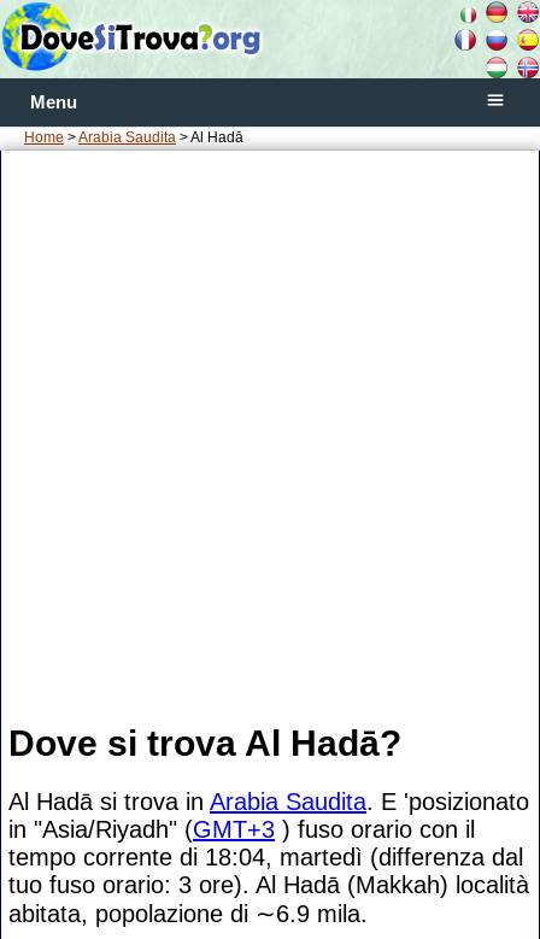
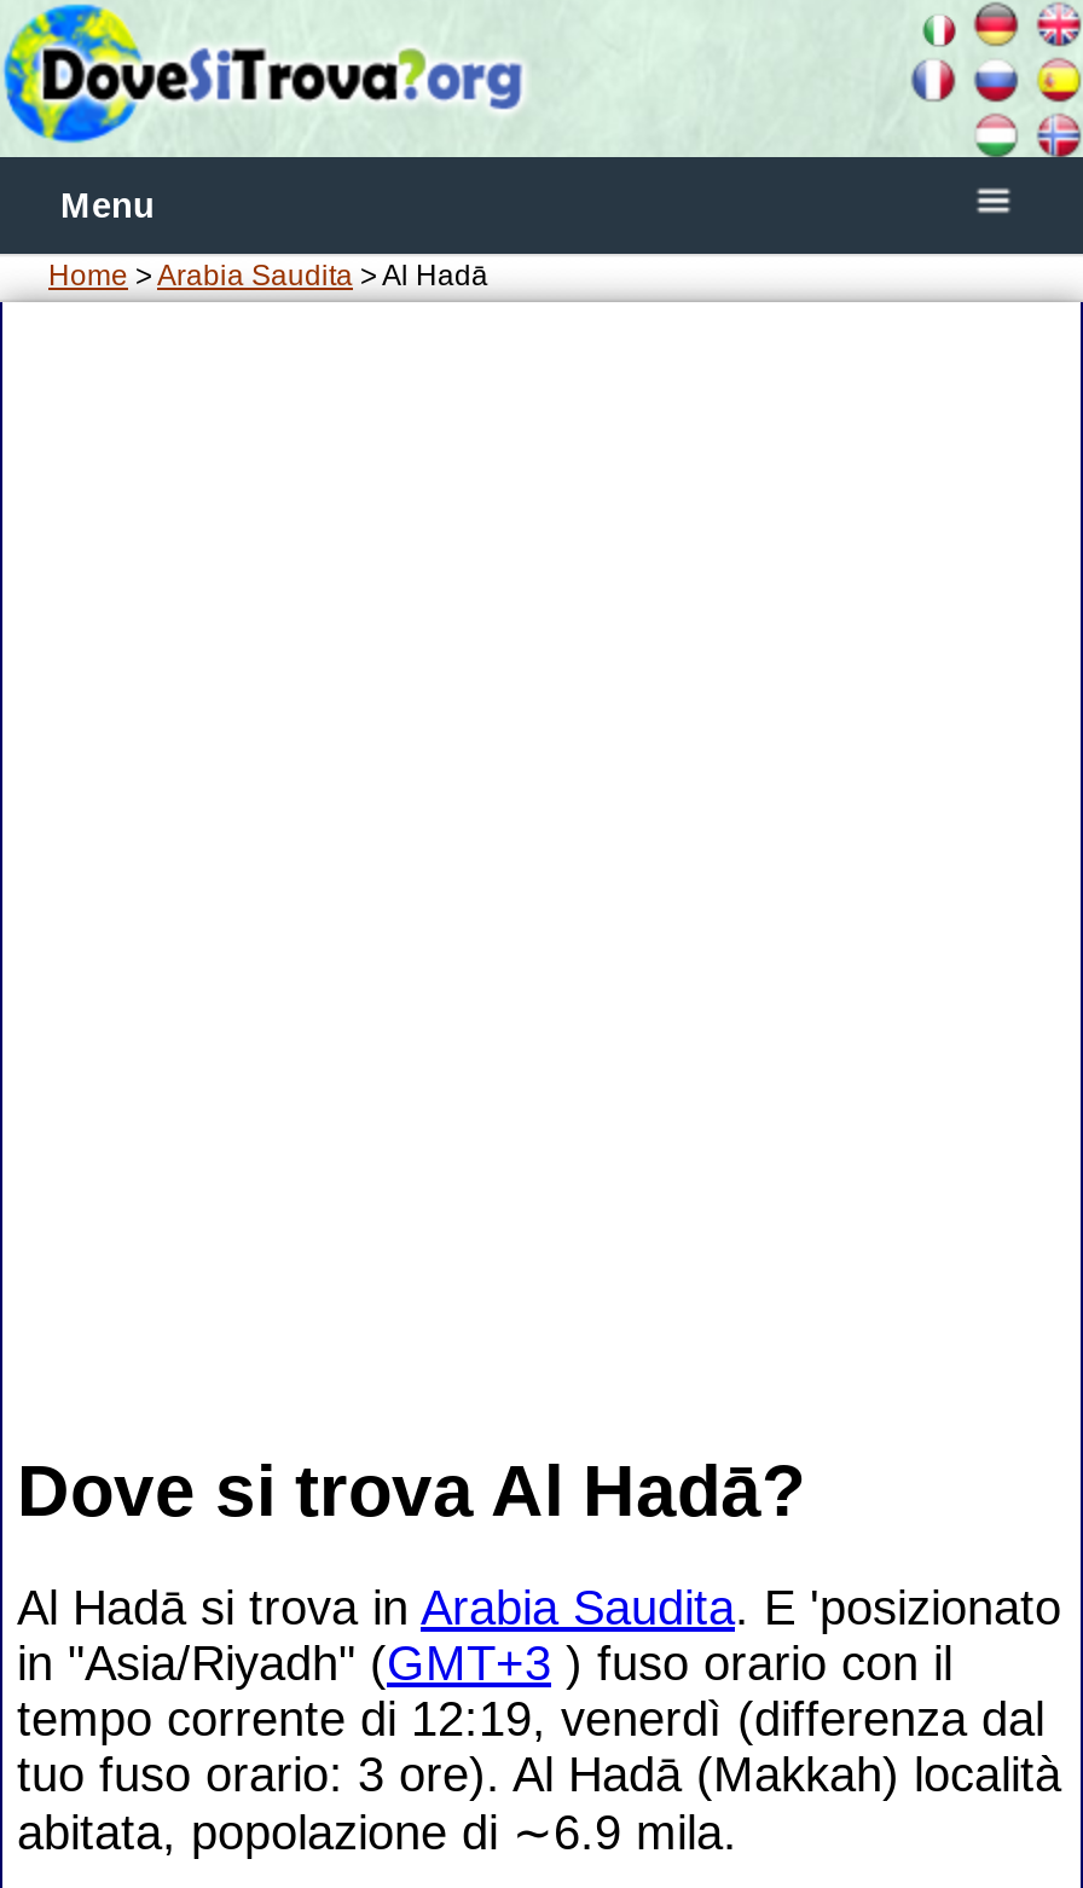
[8,844,523,870] tempo corrente di 18:04, martedì (differenza dal -> [17,1692,1044,1745] tempo corrente di 12:19, venerdì (differenza dal

